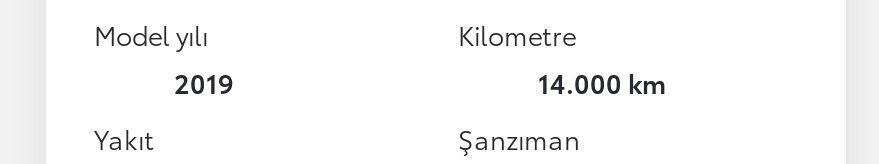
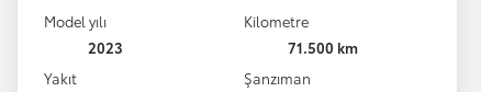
[174,64,234,100] 2019 -> [88,37,123,57] 2023
[538,64,666,100] 14.000 km -> [288,37,358,57] 71.500 km

